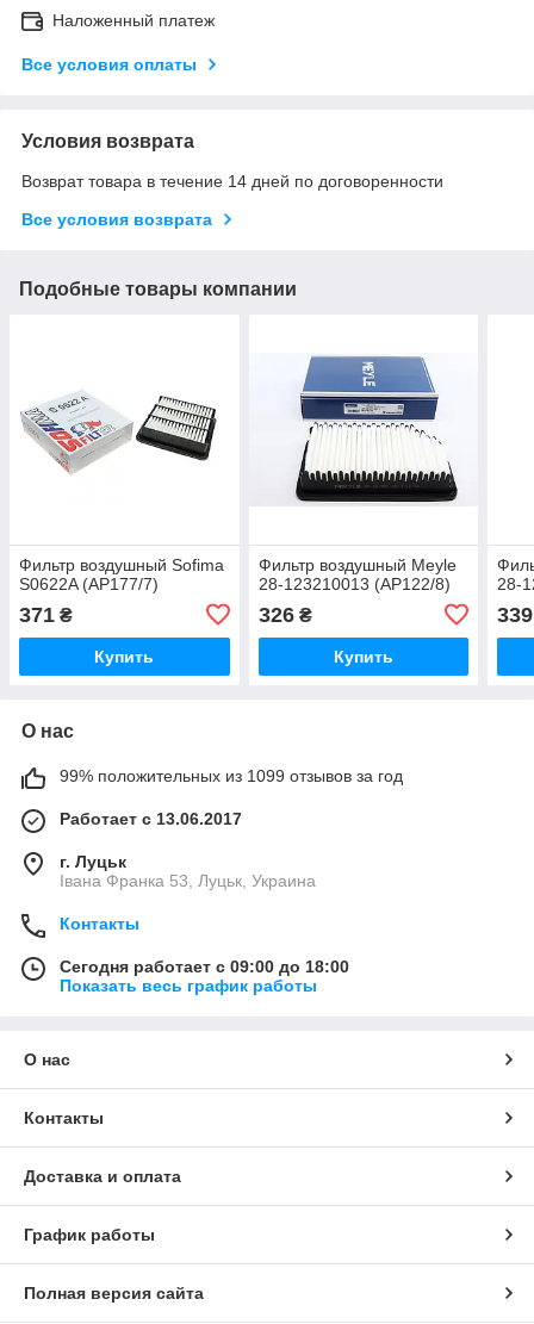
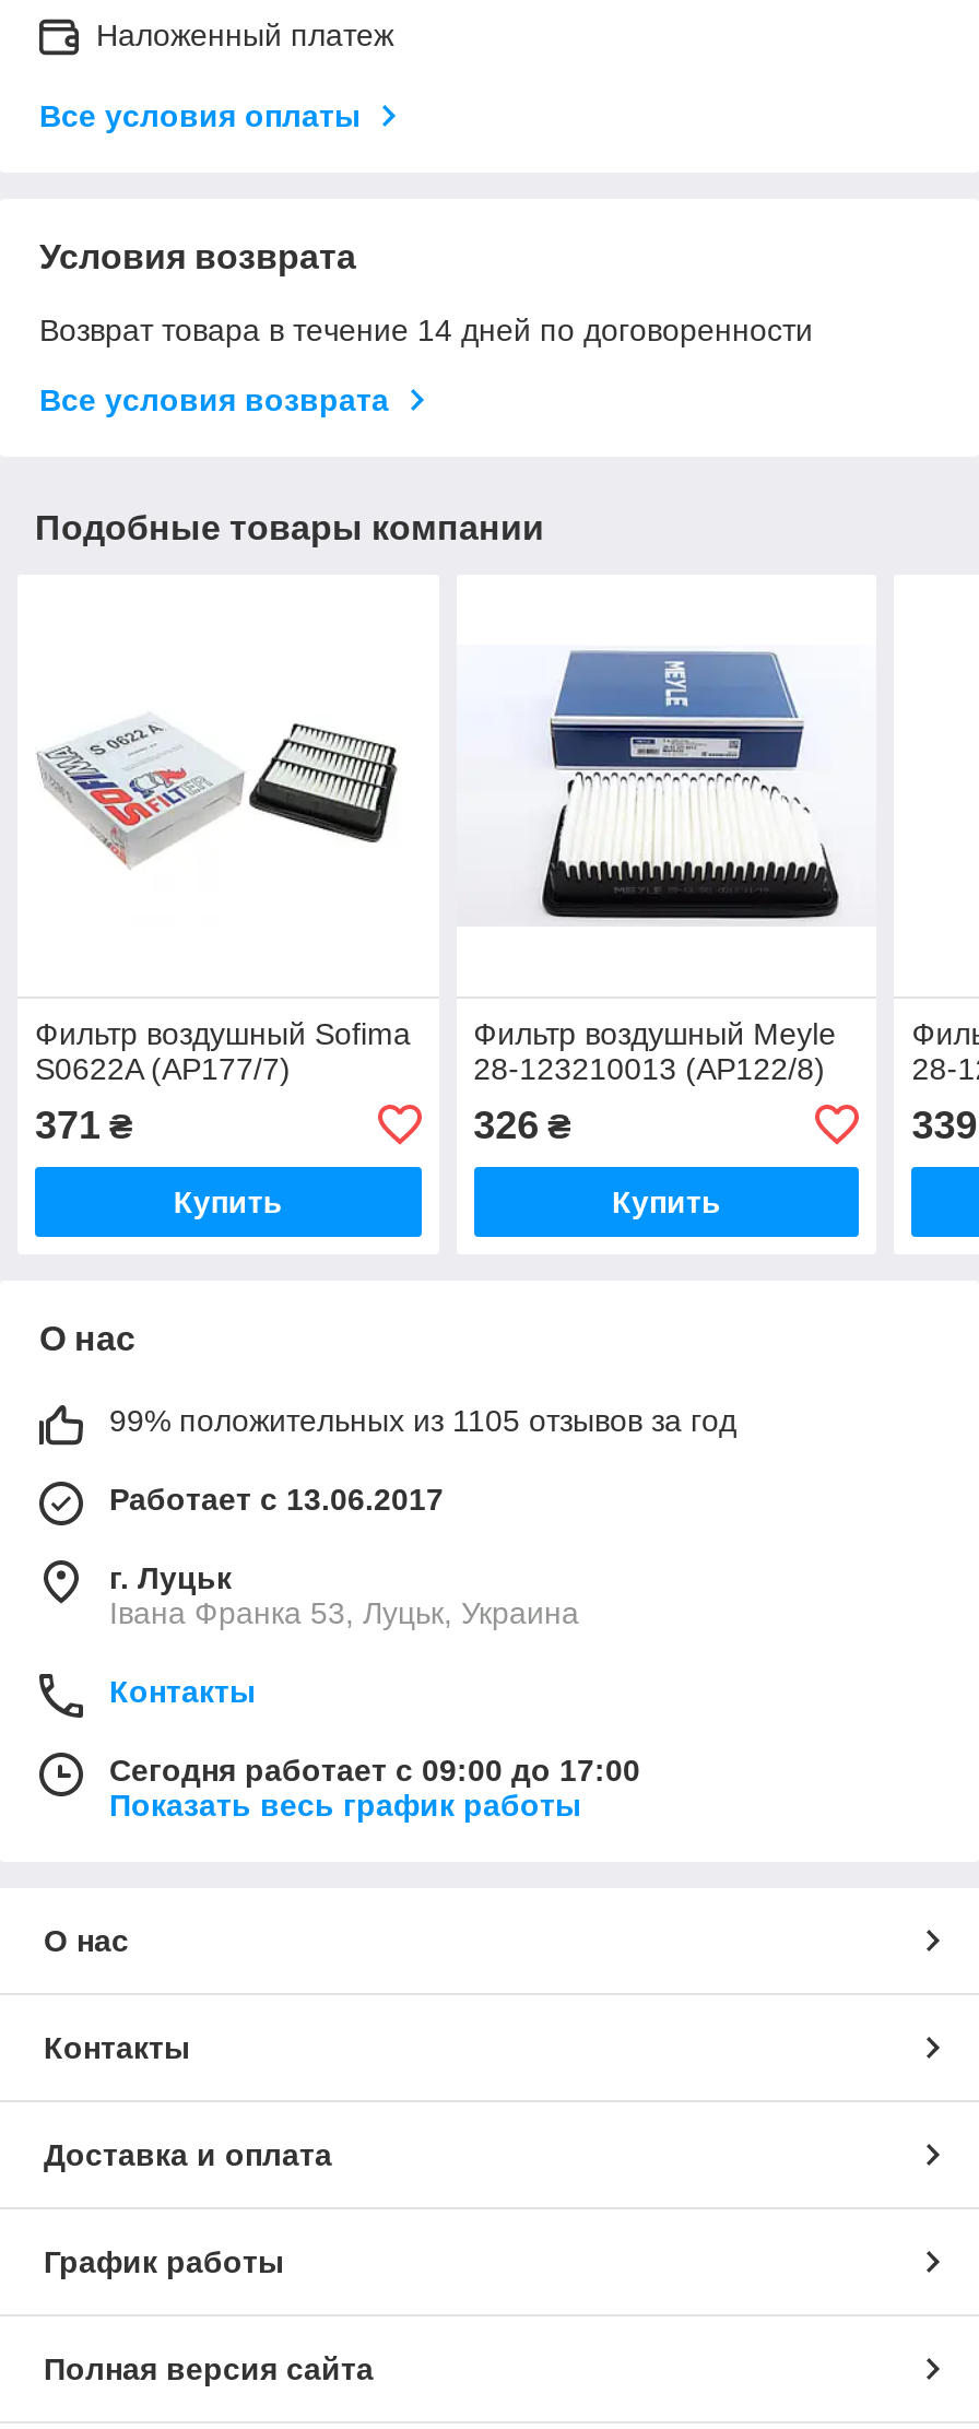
[60,766,403,785] 99% положительных из 1099 отзывов за год -> [109,1403,736,1438] 99% положительных из 1105 отзывов за год
[60,957,349,976] Сегодня работает с 09:00 до 18:00 -> [109,1752,640,1787] Сегодня работает с 09:00 до 17:00

